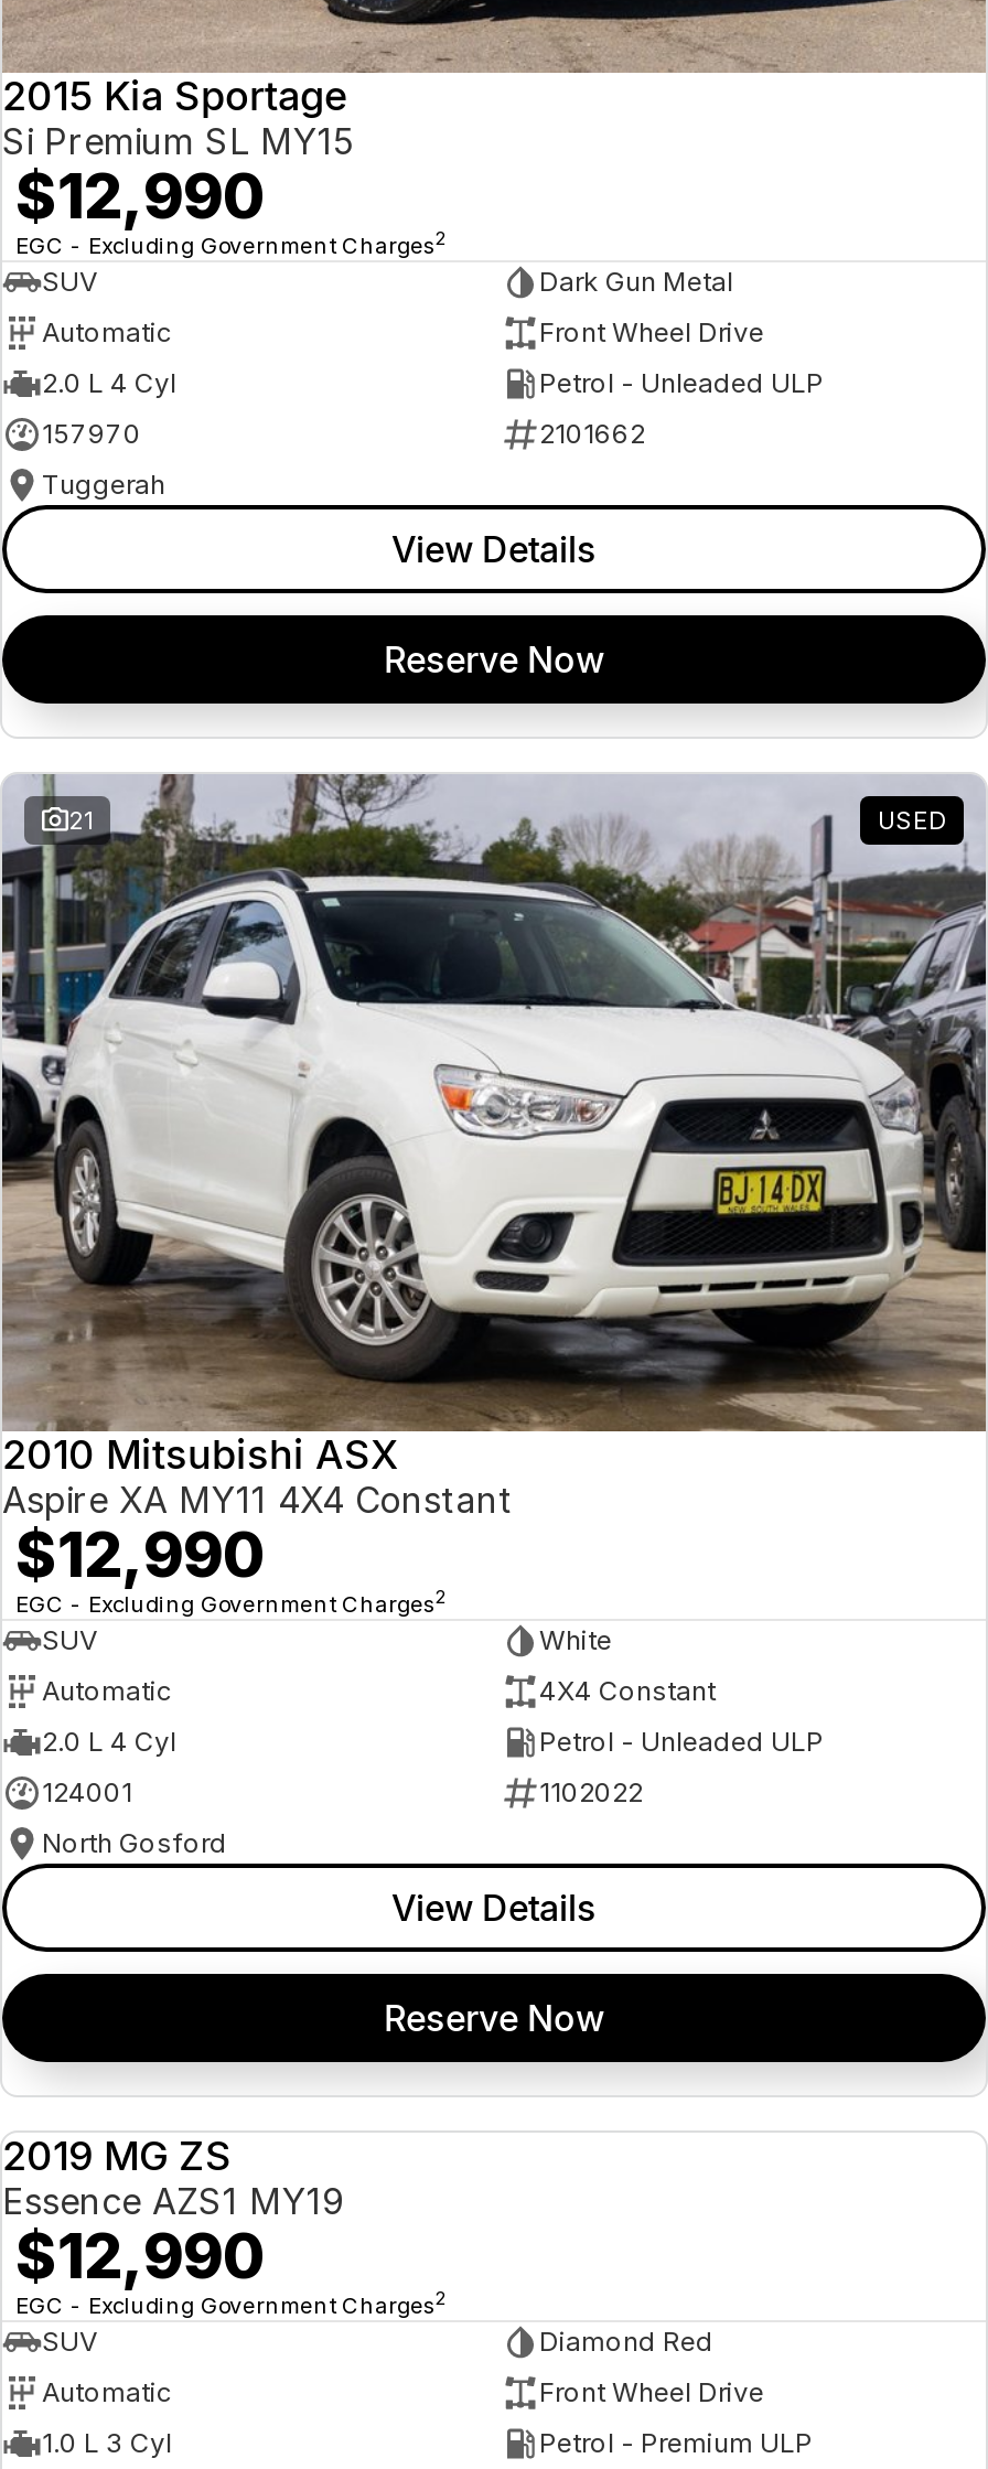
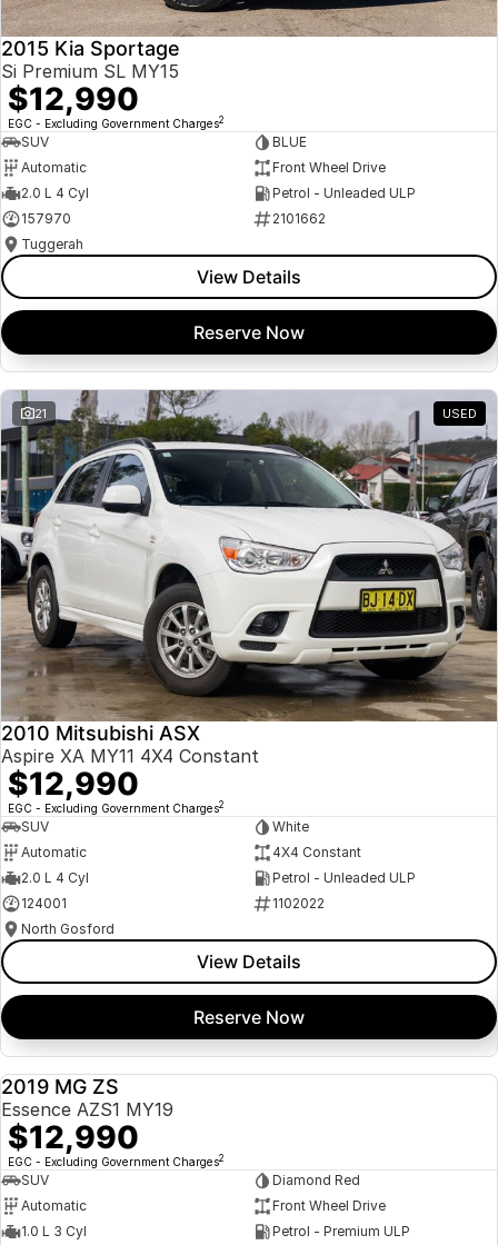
[539,266,733,299] Dark Gun Metal -> [272,134,306,151] BLUE

